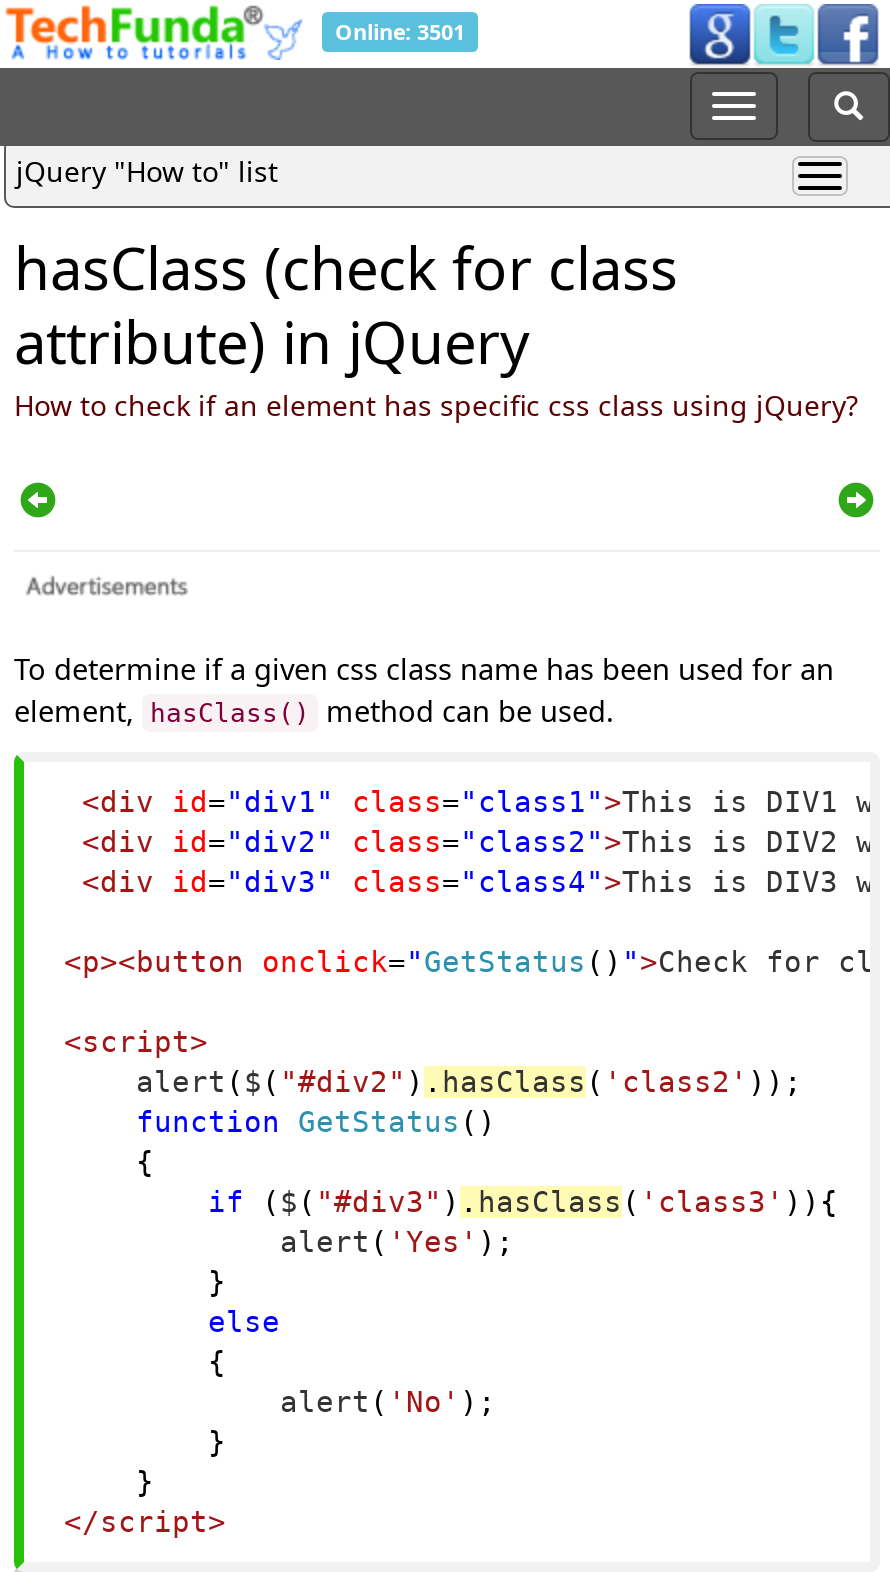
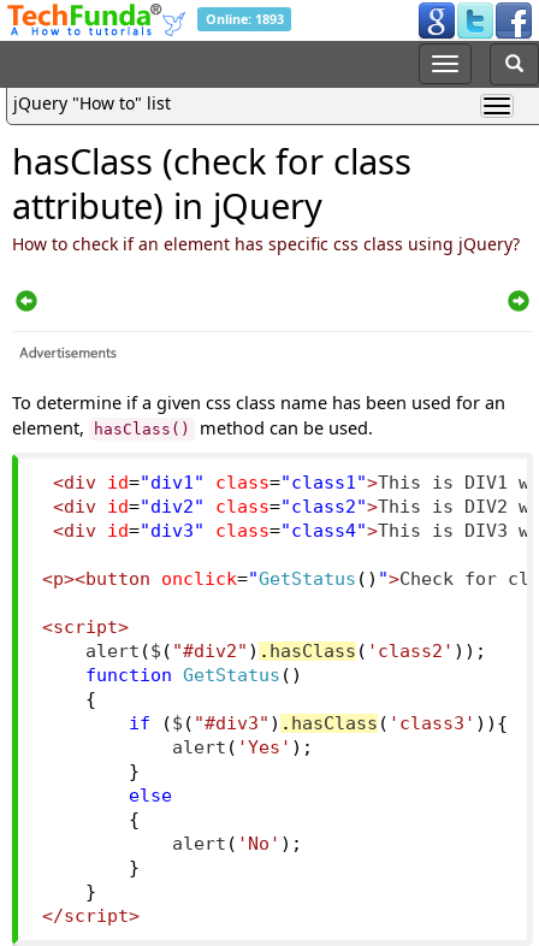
[335,16,465,46] Online: 3501 -> [205,10,283,28] Online: 1893

